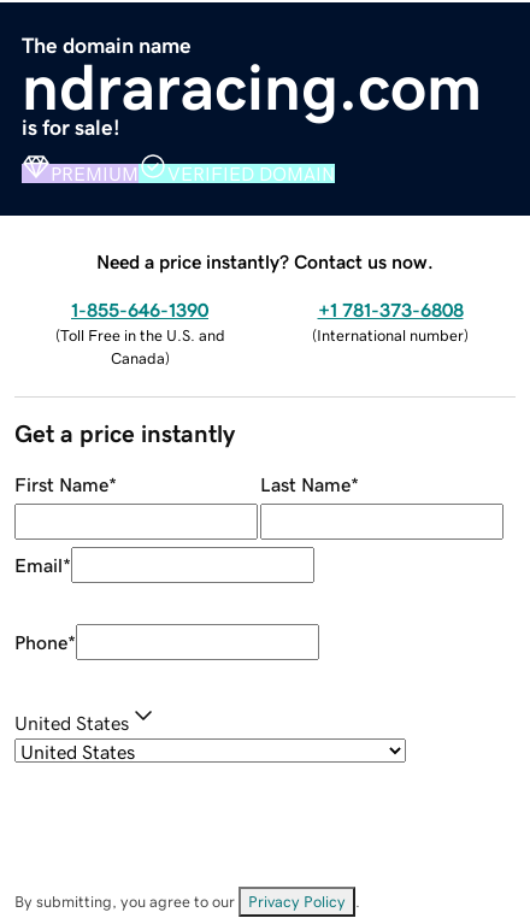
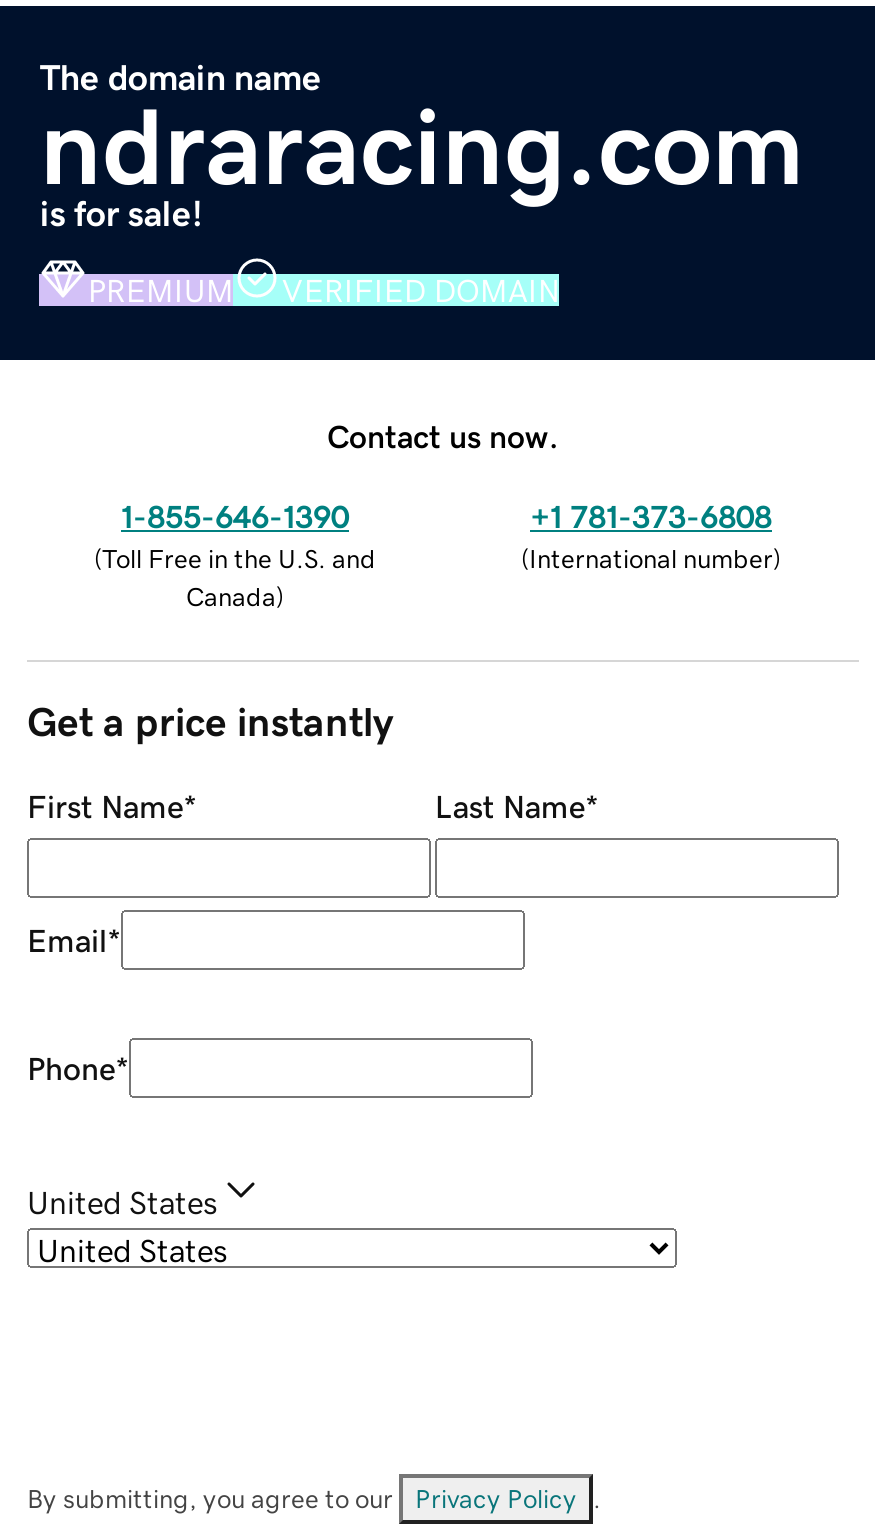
[96,251,434,271] Need a price instantly? Contact us now. -> [327,419,559,451] Contact us now.

